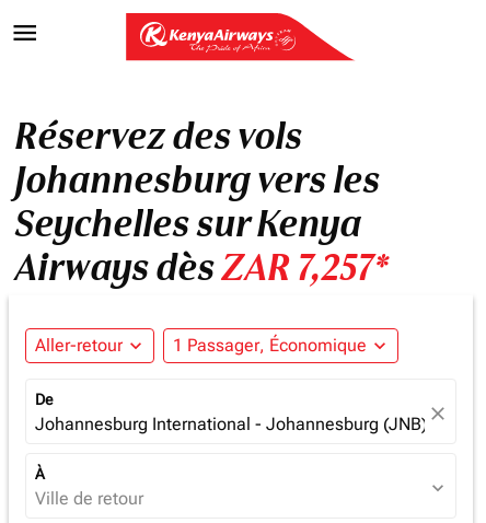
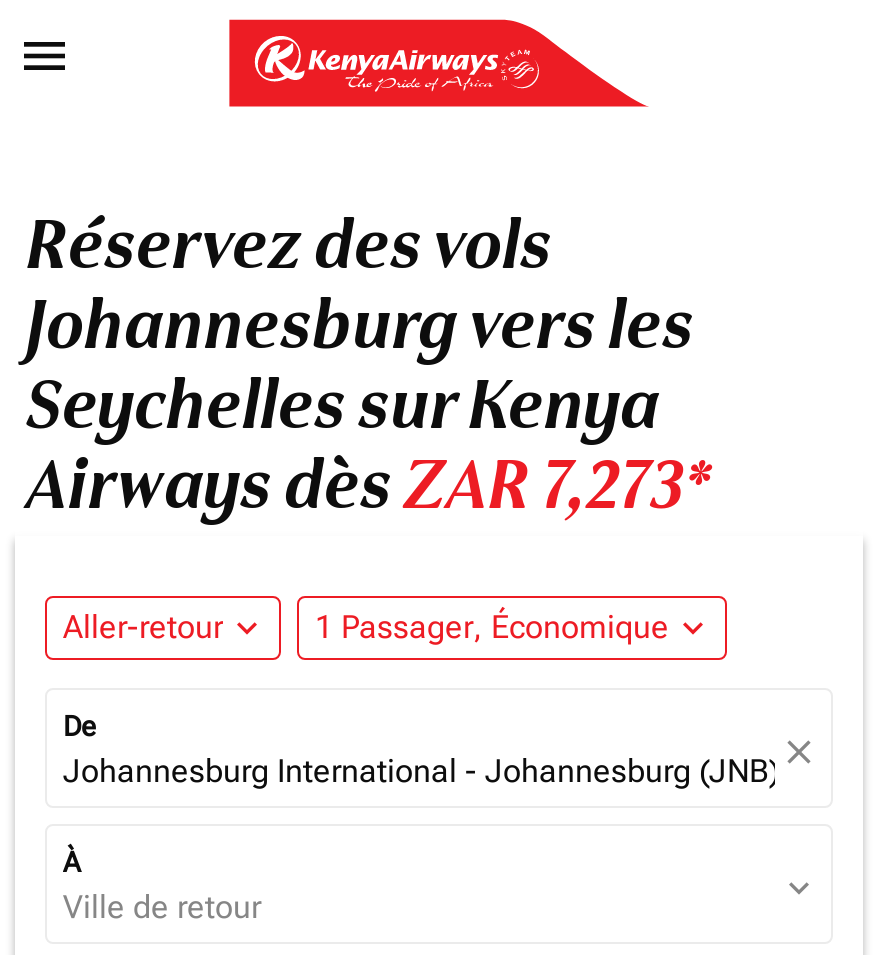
[14,245,389,291] Airways dèsZAR 7,257* -> [25,444,711,528] Airways dèsZAR 7,273*

